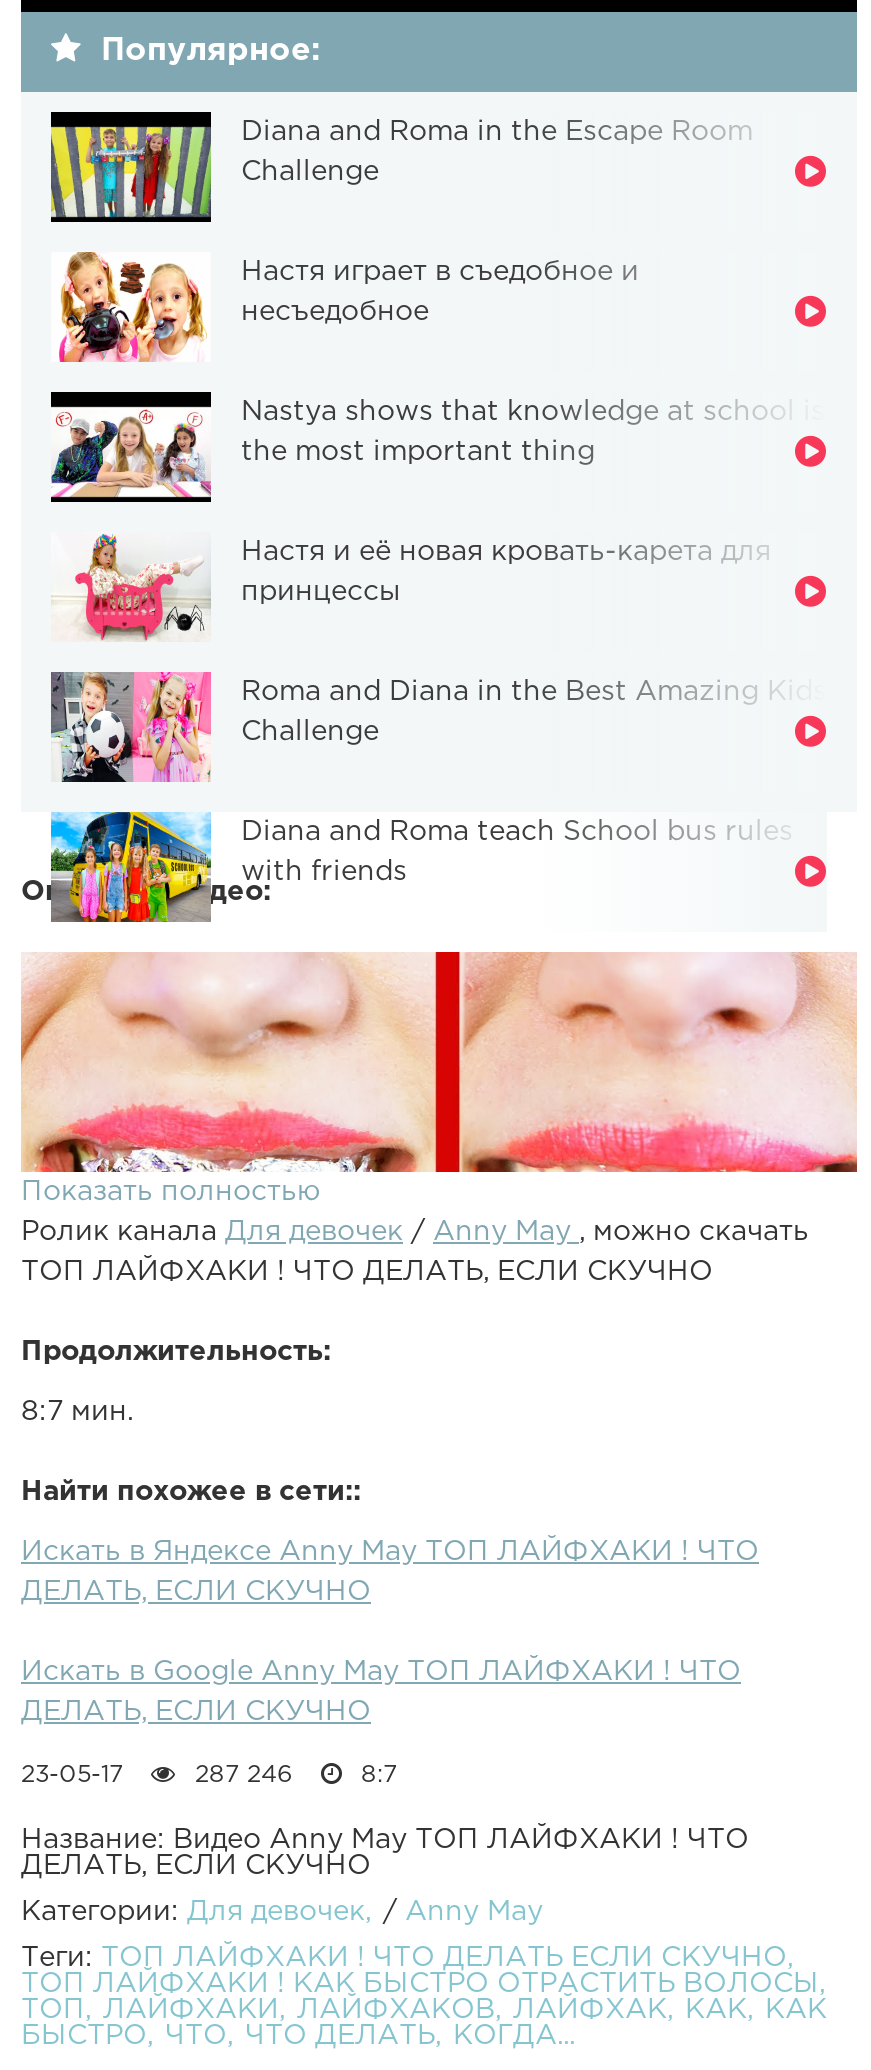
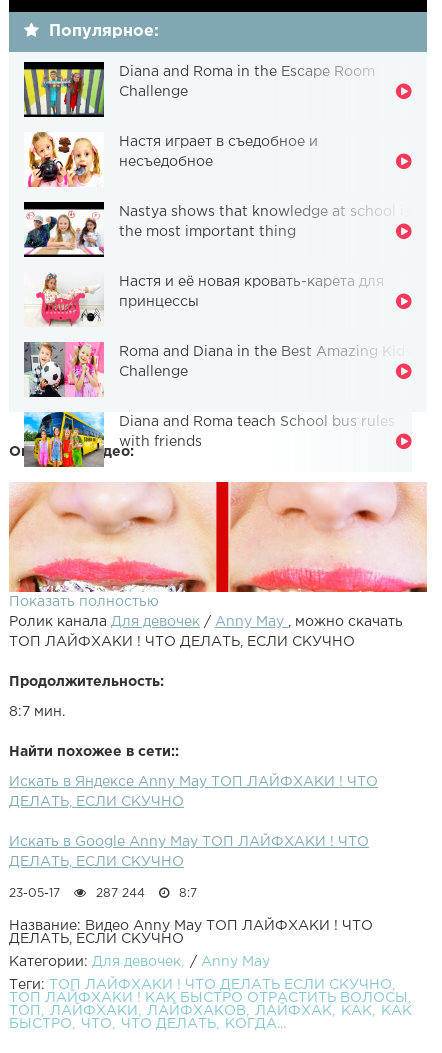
[195,1764,293,1786] 287 246 -> [96,888,145,899] 287 244

